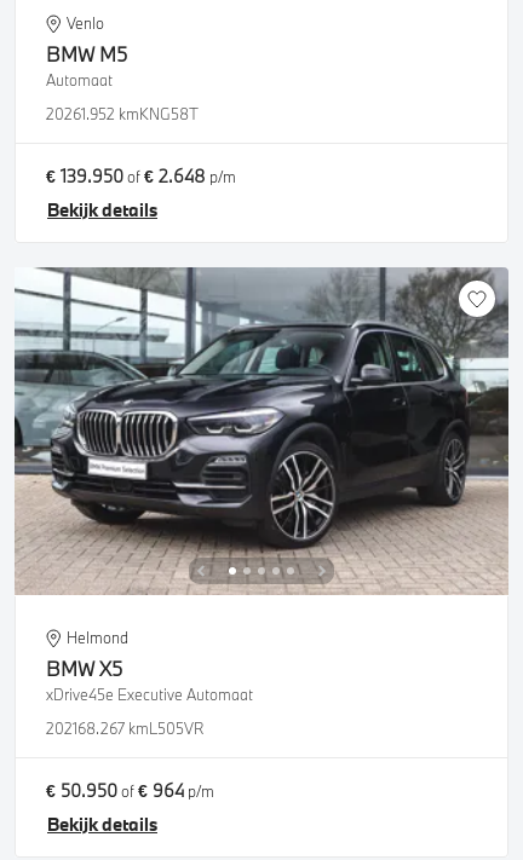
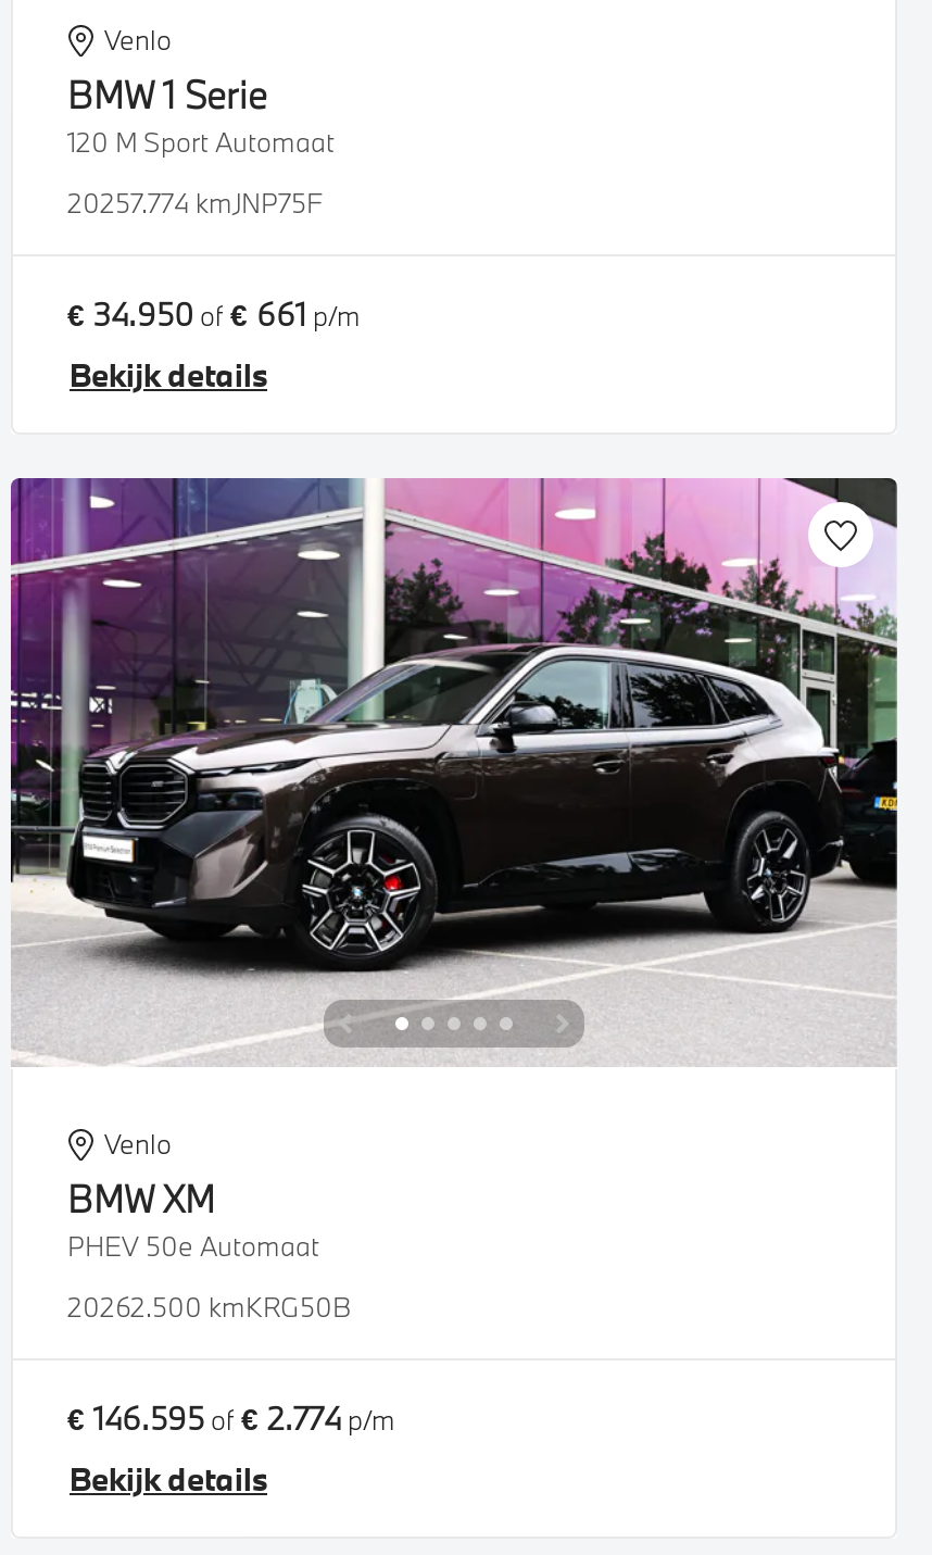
[46,41,127,90] BMW M5 | Automaat -> [67,72,335,159] BMW 1 Serie | 120 M Sport Automaat
[46,104,199,124] 20261.952 km KNG58T -> [67,185,324,220] 20257.774 km JNP75F
[46,165,236,188] € 139.950 of € 2.648 p/m -> [67,294,361,335] € 34.950 of € 661 p/m
[13,266,510,704] [image] | Helmond | BMW X5 | xDrive45e Executive Automaat -> [9,476,899,1263] [image] | Venlo | BMW XM | PHEV 50e Automaat
[46,719,203,738] 202168.267 kmL505VR -> [67,1289,352,1324] 20262.500 kmKRG50B
[46,779,214,802] € 50.950 of € 964 p/m -> [67,1398,395,1439] € 146.595 of € 2.774 p/m

